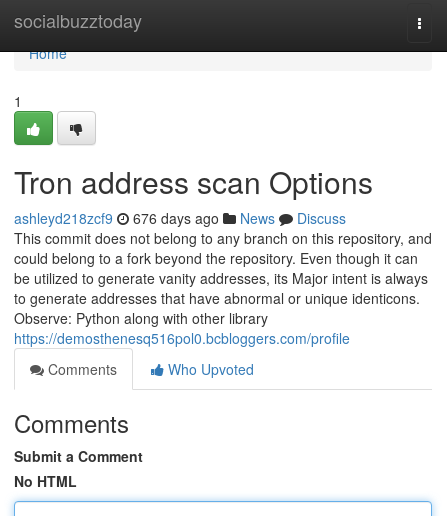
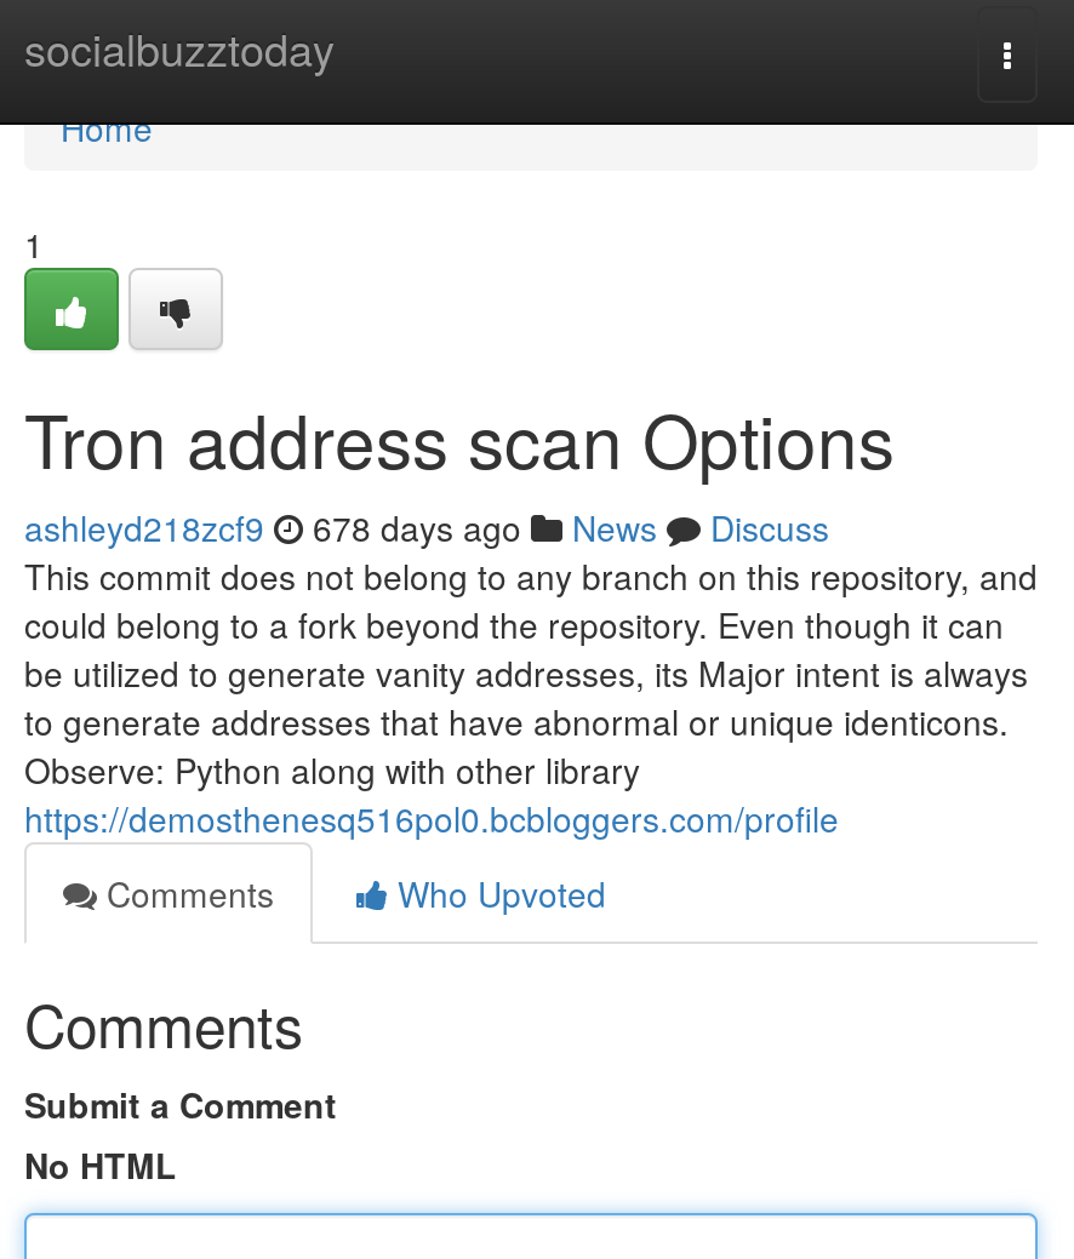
[14,208,346,228] ashleyd218zcf9 676 days ago News Discuss -> [24,503,829,551] ashleyd218zcf9 678 days ago News Discuss

